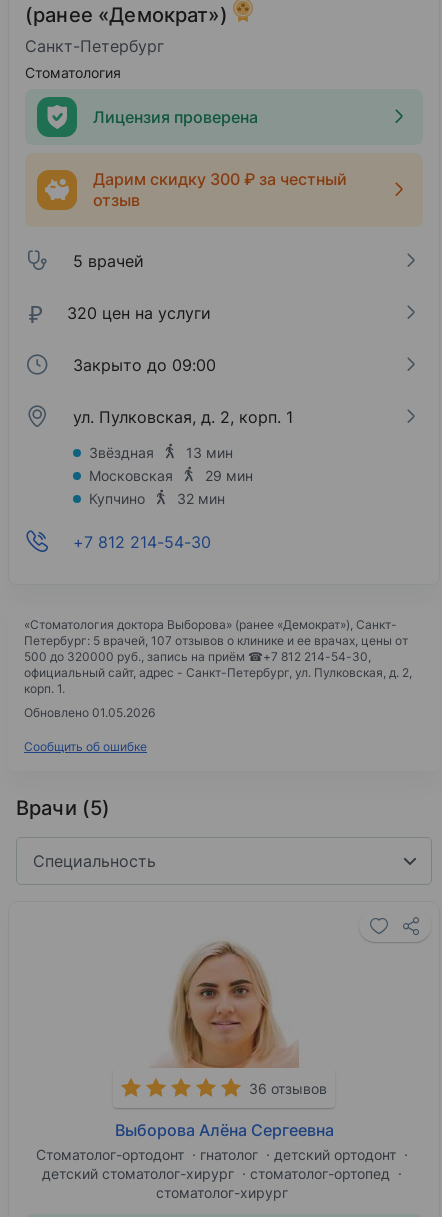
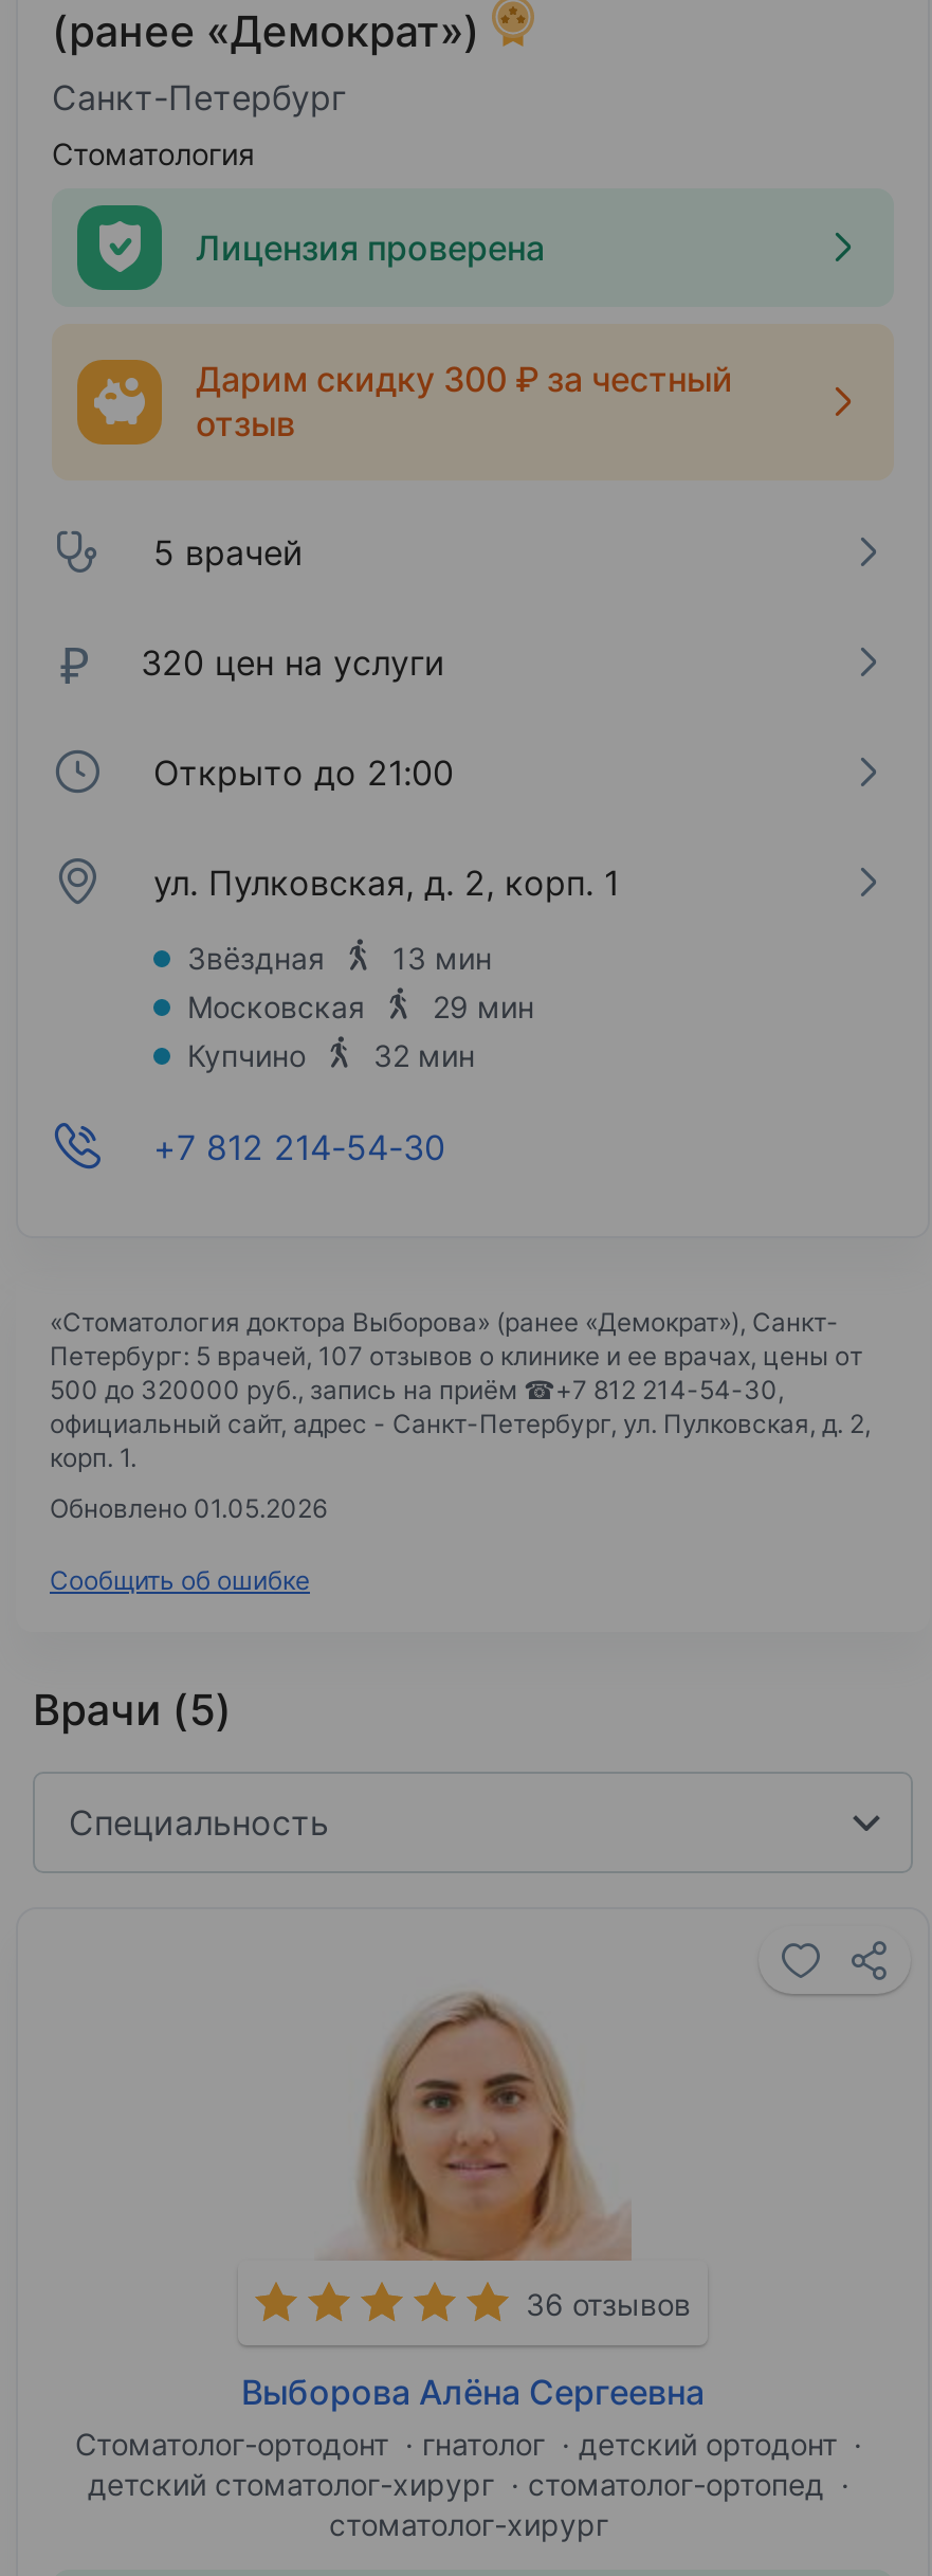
[73,355,216,375] Закрыто до 09:00 -> [153,751,454,794] Открыто до 21:00

